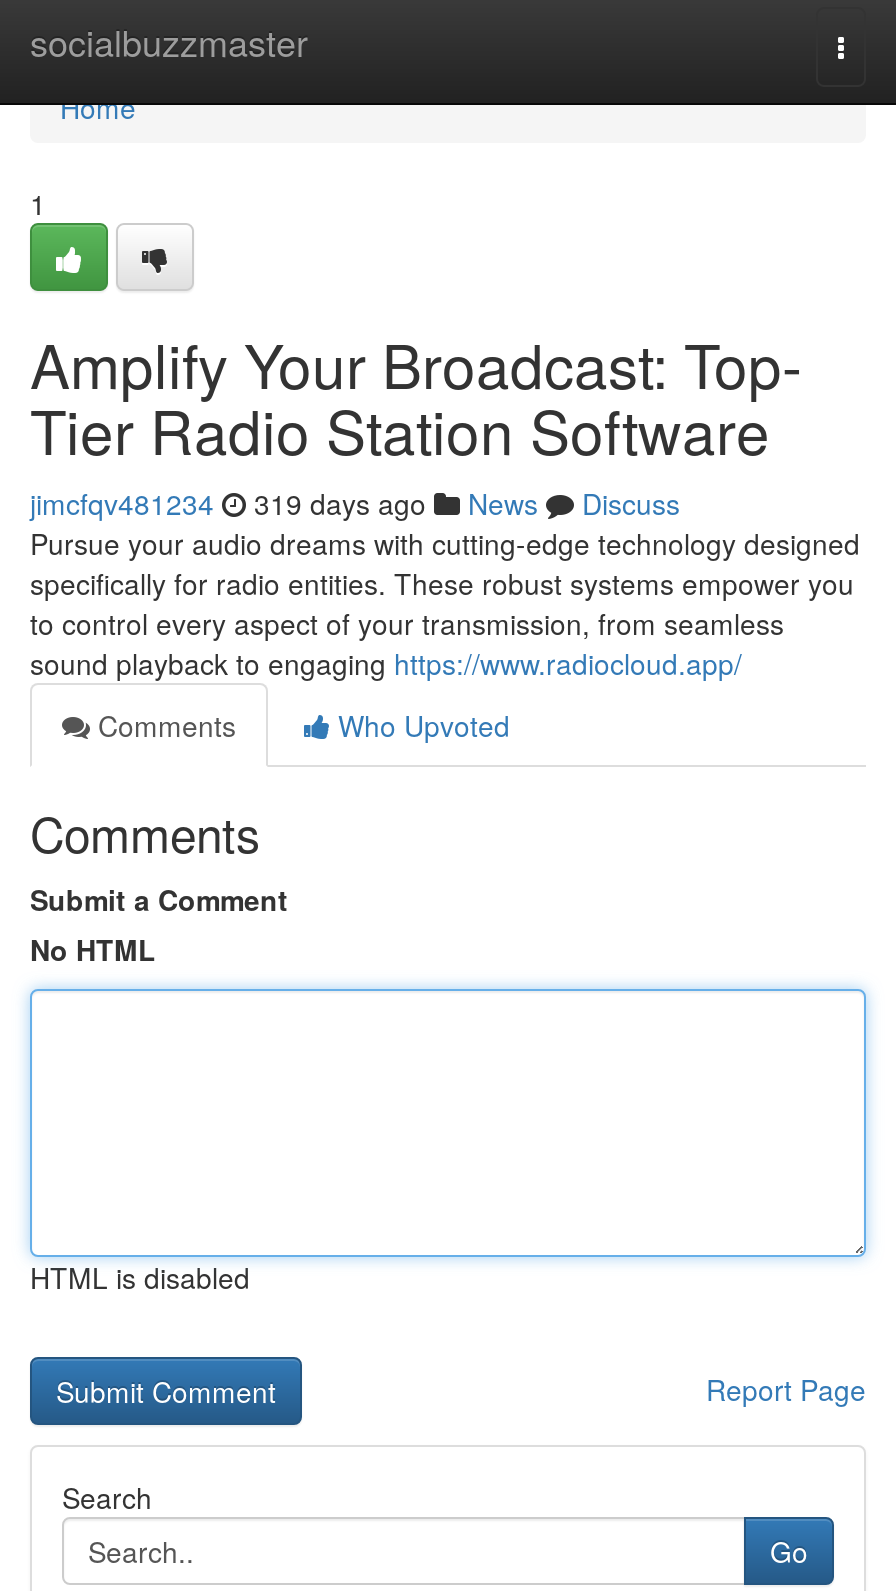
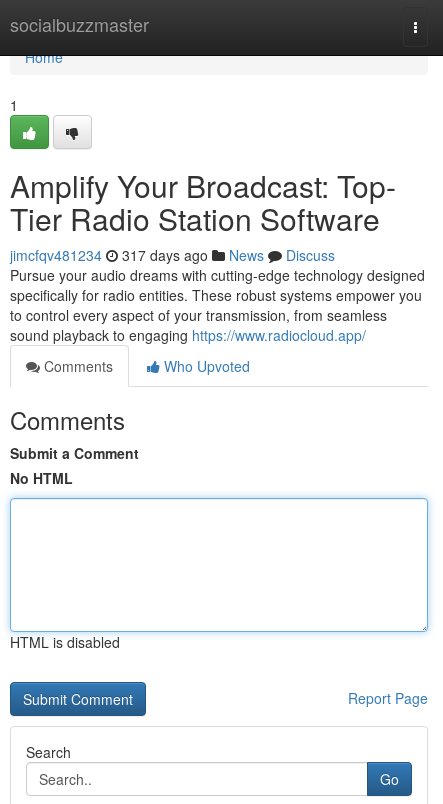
[30,483,680,523] jimcfqv481234 319 days ago News Discuss -> [10,245,335,265] jimcfqv481234 317 days ago News Discuss

